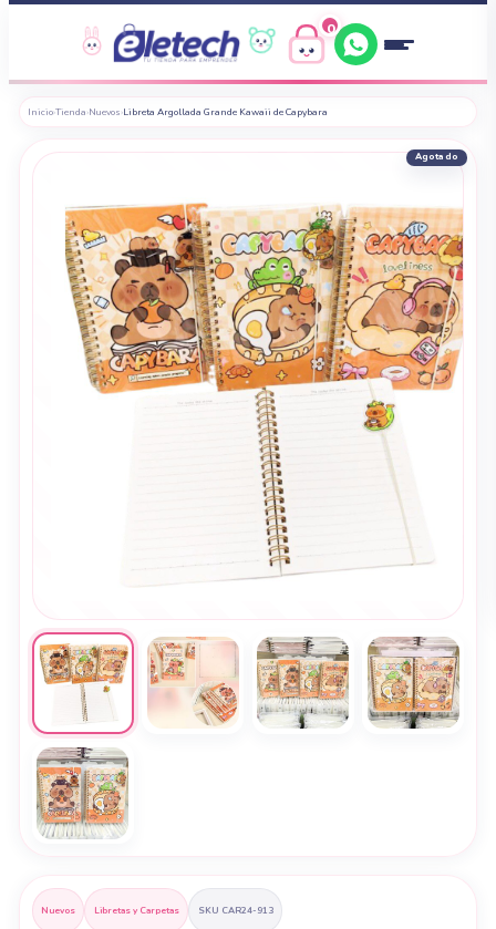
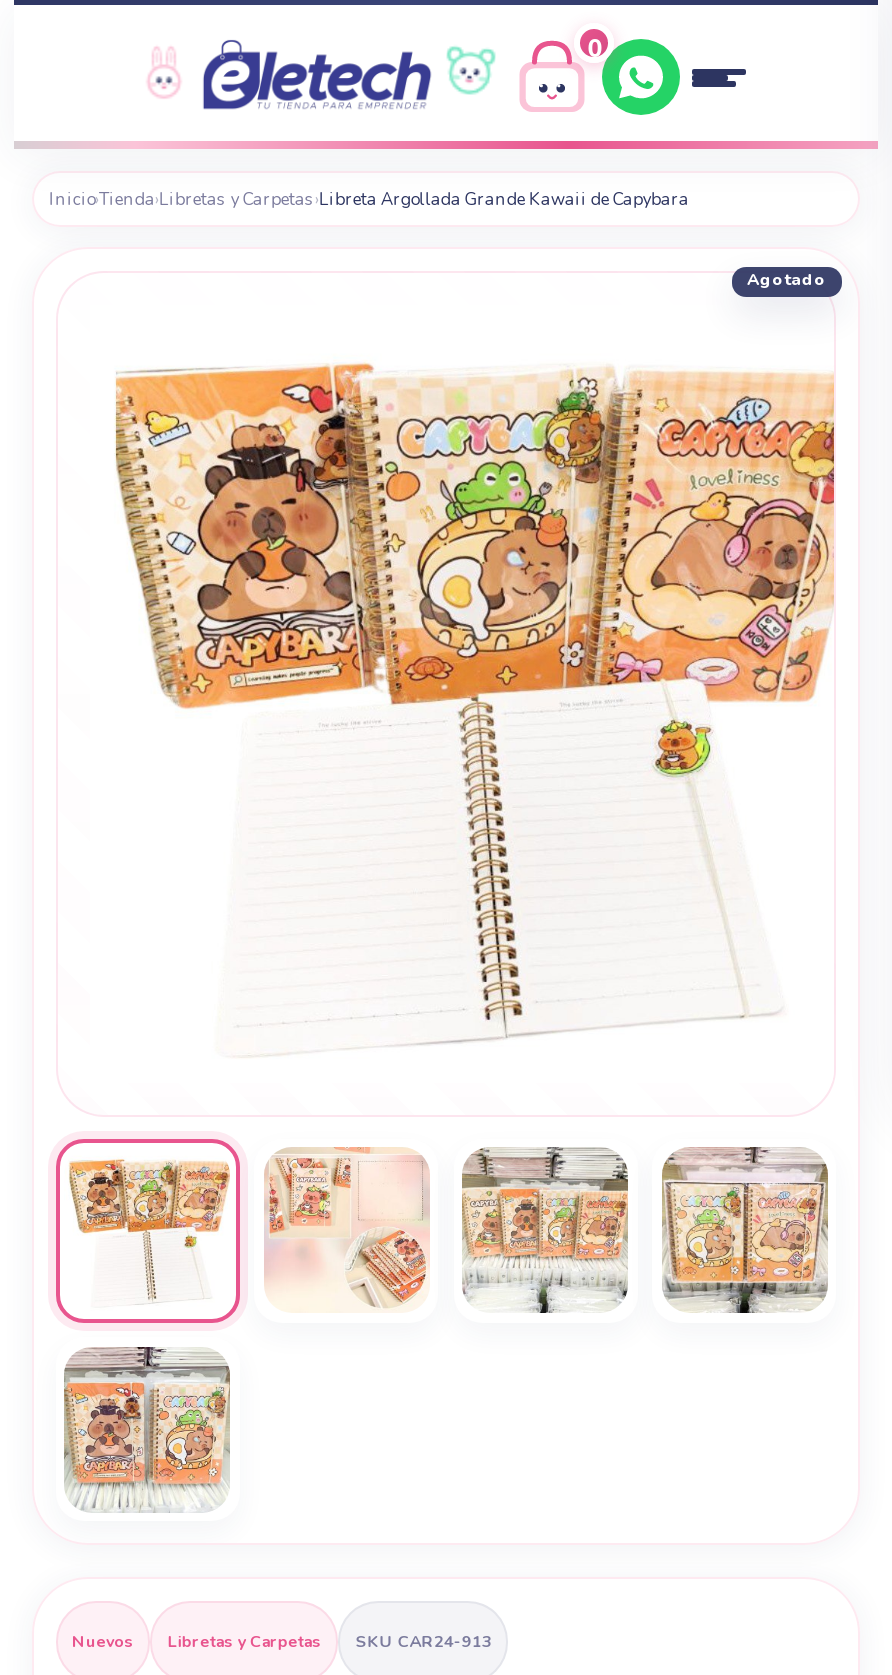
[28,105,328,118] Inicio Tienda Nuevos Libreta Argollada Grande Kawaii de Capybara -> [49,186,689,210] Inicio Tienda Libretas y Carpetas Libreta Argollada Grande Kawaii de Capybara

